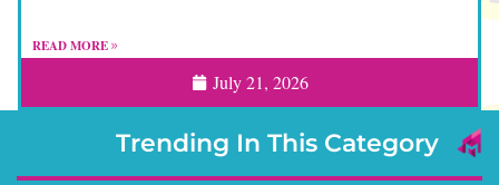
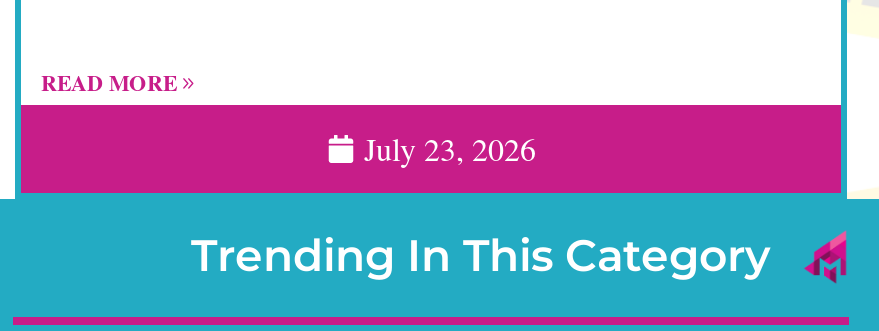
[212,71,308,94] July 21, 2026 -> [364,127,536,169] July 23, 2026

